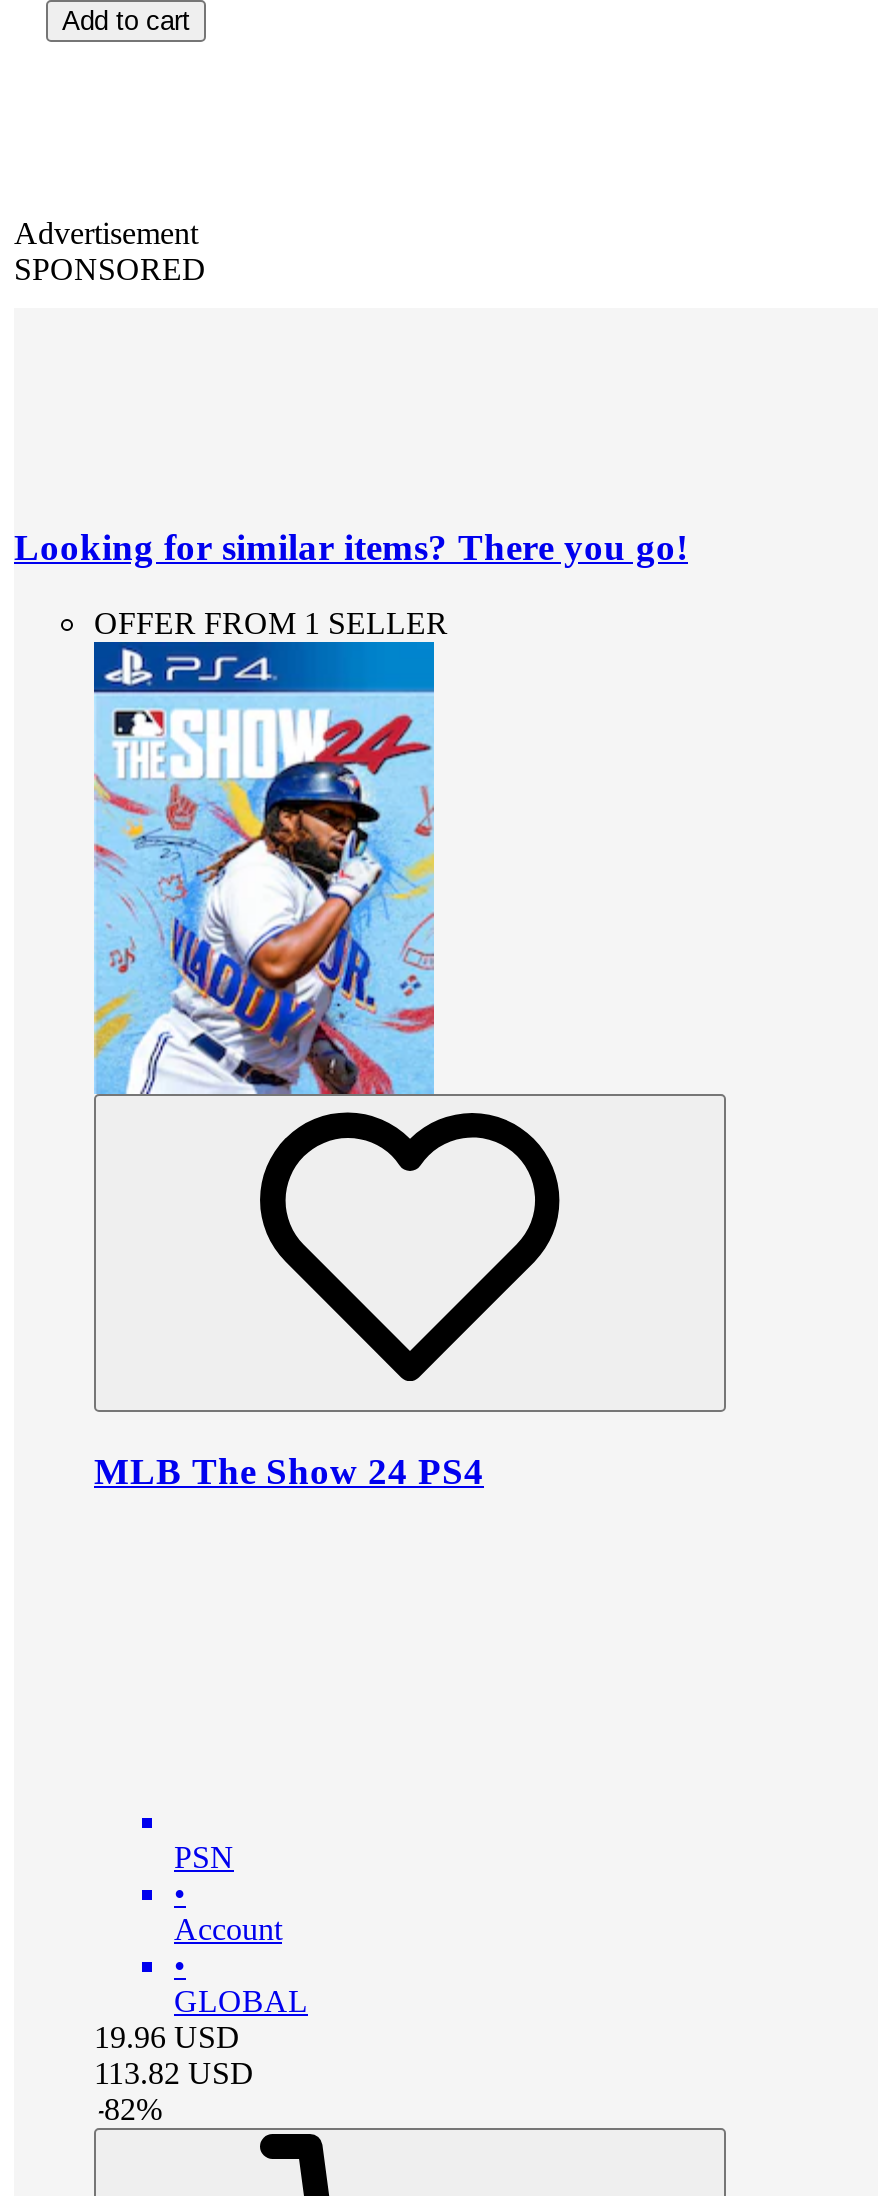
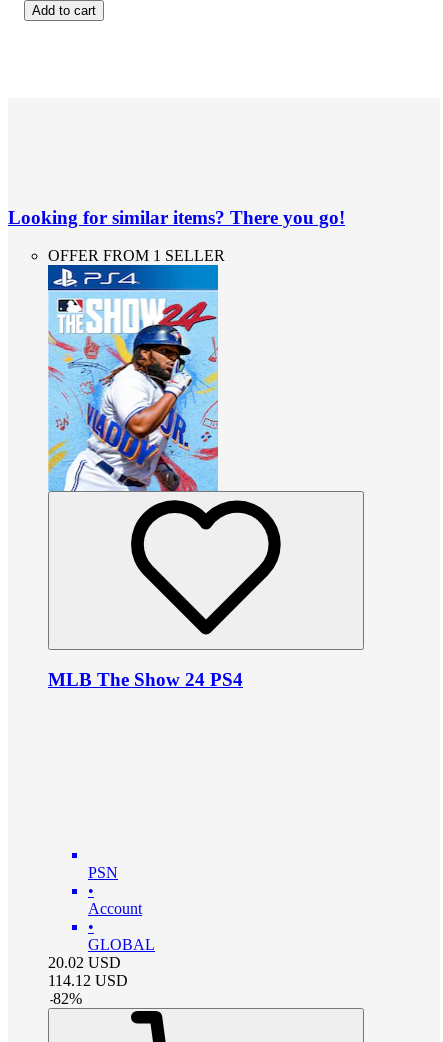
[14,216,206,286] Advertisement | SPONSORED -> none
[94,2019,240,2053] 19.96 USD -> [48,954,121,971] 20.02 USD
[94,2055,254,2089] 113.82 USD -> [48,972,128,989] 114.12 USD

